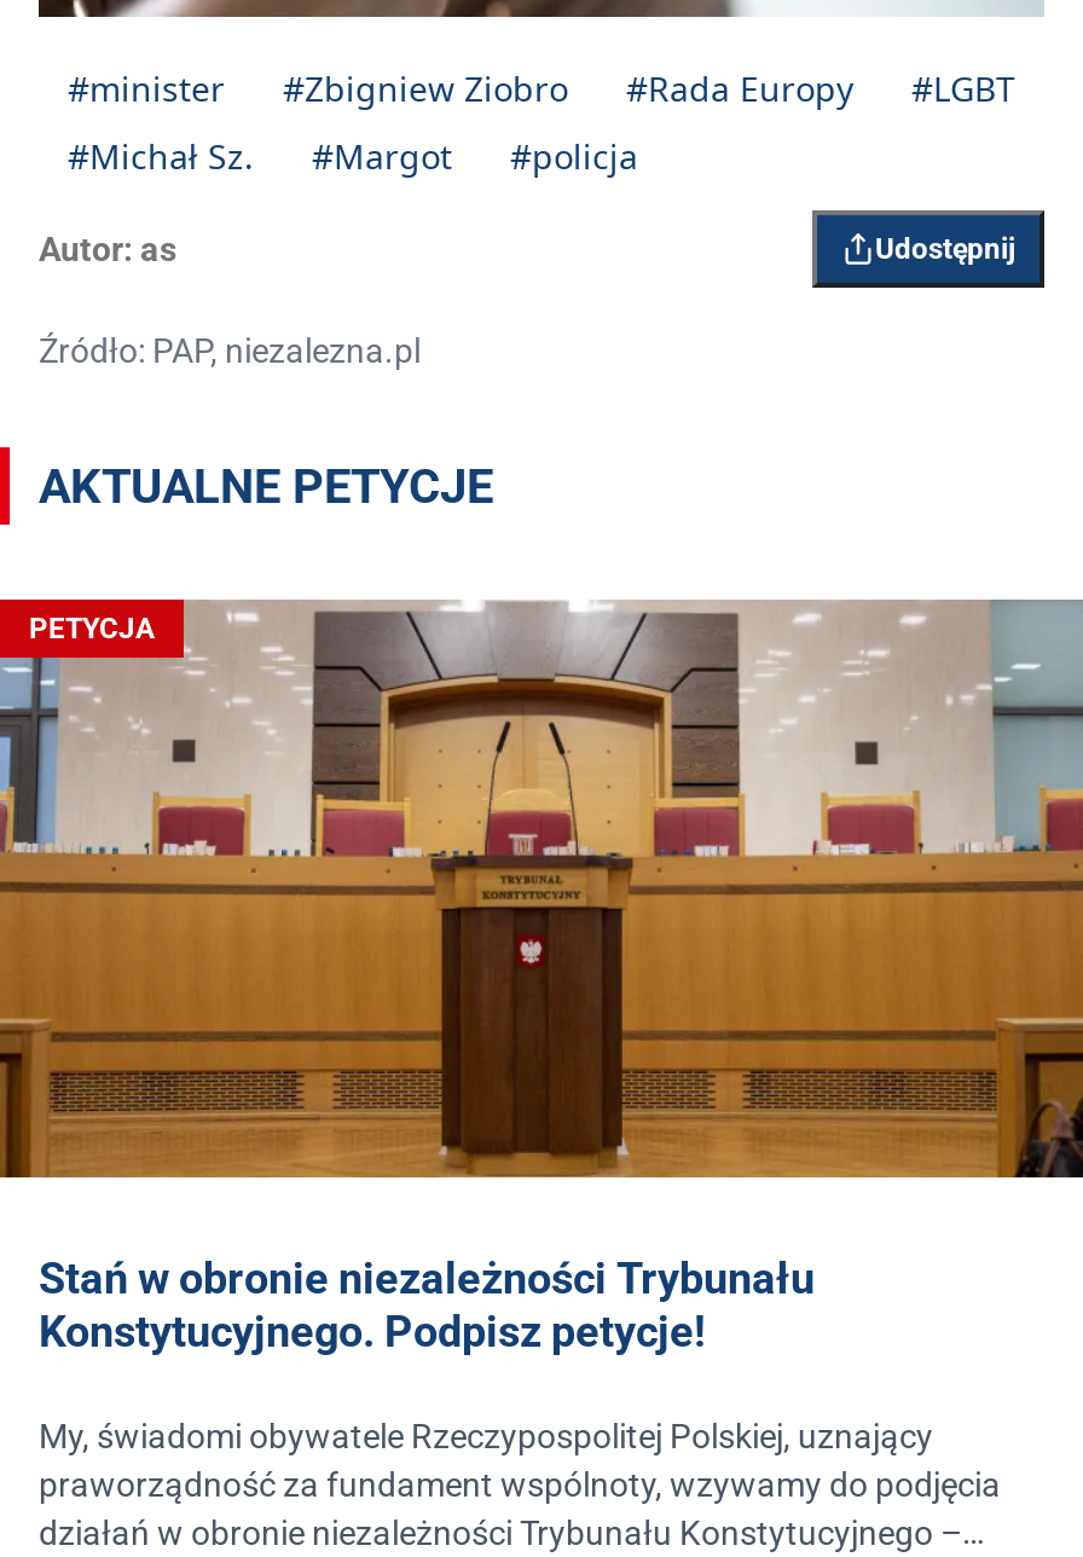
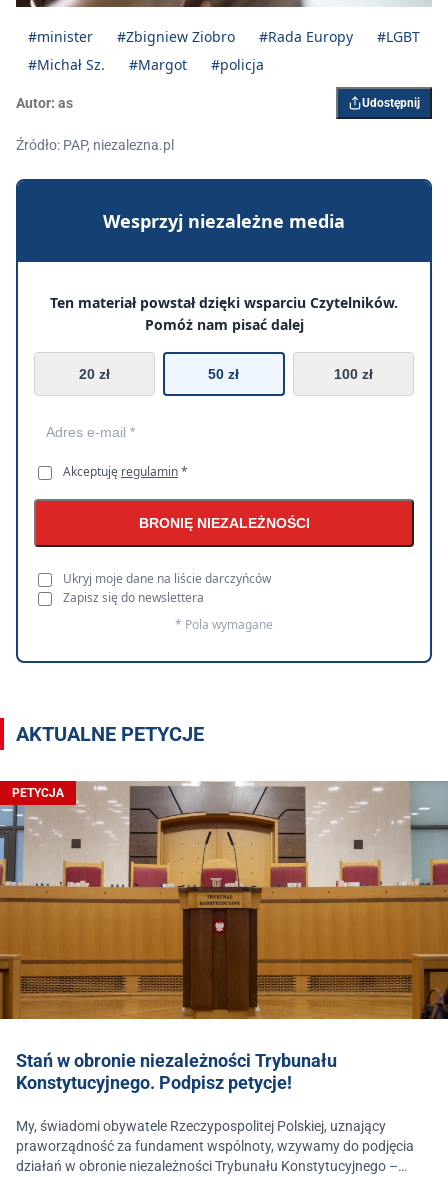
none -> [15,178,433,664] [image] | Wesprzyj niezależne media | Ten materiał powstał dzięki wsparciu Czytelników. | Pomóż nam pisać dalej | 20 zł | 50 zł | 100 zł
none -> [63,463,309,633] Akceptuję regulamin * | BRONIĘ NIEZALEŻNOŚCI | Ukryj moje dane na liście darczyńców | Zapisz się do newslettera | * Pola wymagane

